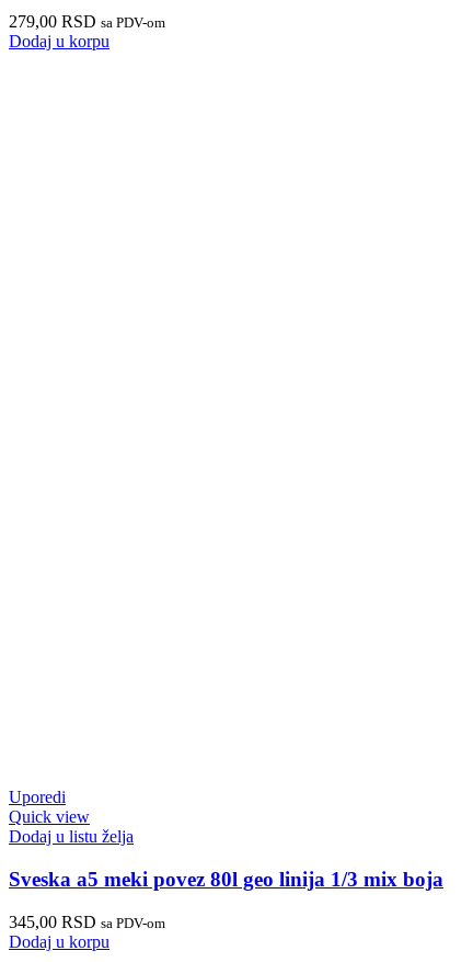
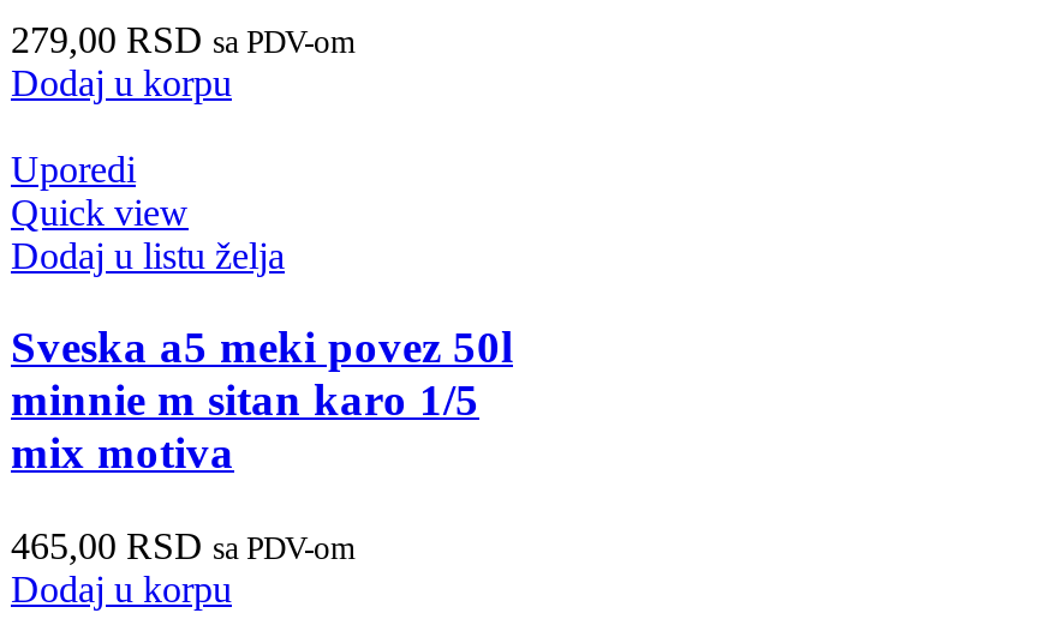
moved [9,788,134,846] -> [11,148,285,275]: Uporedi | Quick view | Dodaj u listu želja
[9,868,443,891] Sveska a5 meki povez 80l geo linija 1/3 mix boja -> [11,322,513,478] Sveska a5 meki povez 50l | minnie m sitan karo 1/5 | mix motiva
[9,912,165,931] 345,00 RSD sa PDV-om -> [11,526,354,566] 465,00 RSD sa PDV-om

